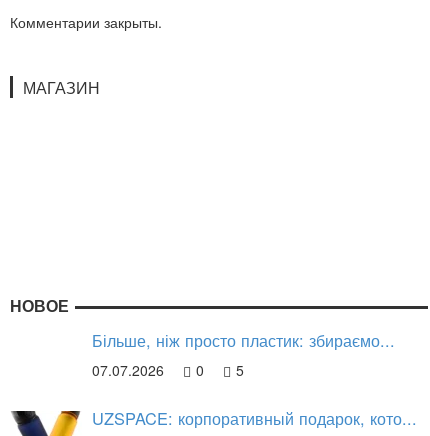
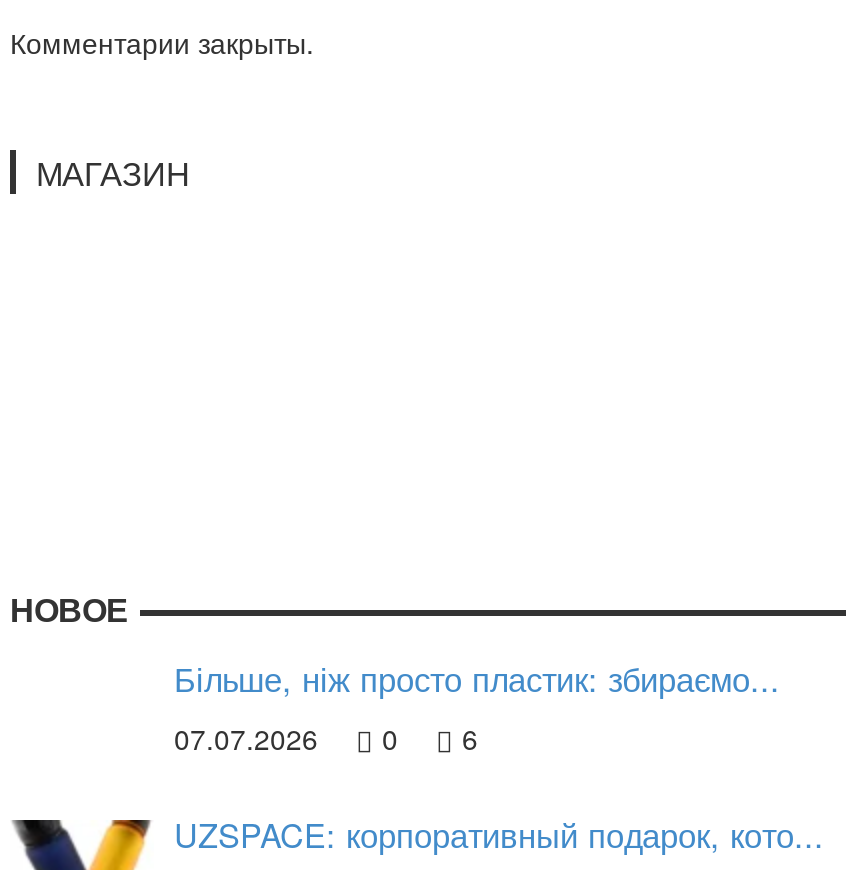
[92,360,244,380] 07.07.2026 0 5 -> [174,717,478,757] 07.07.2026 0 6

